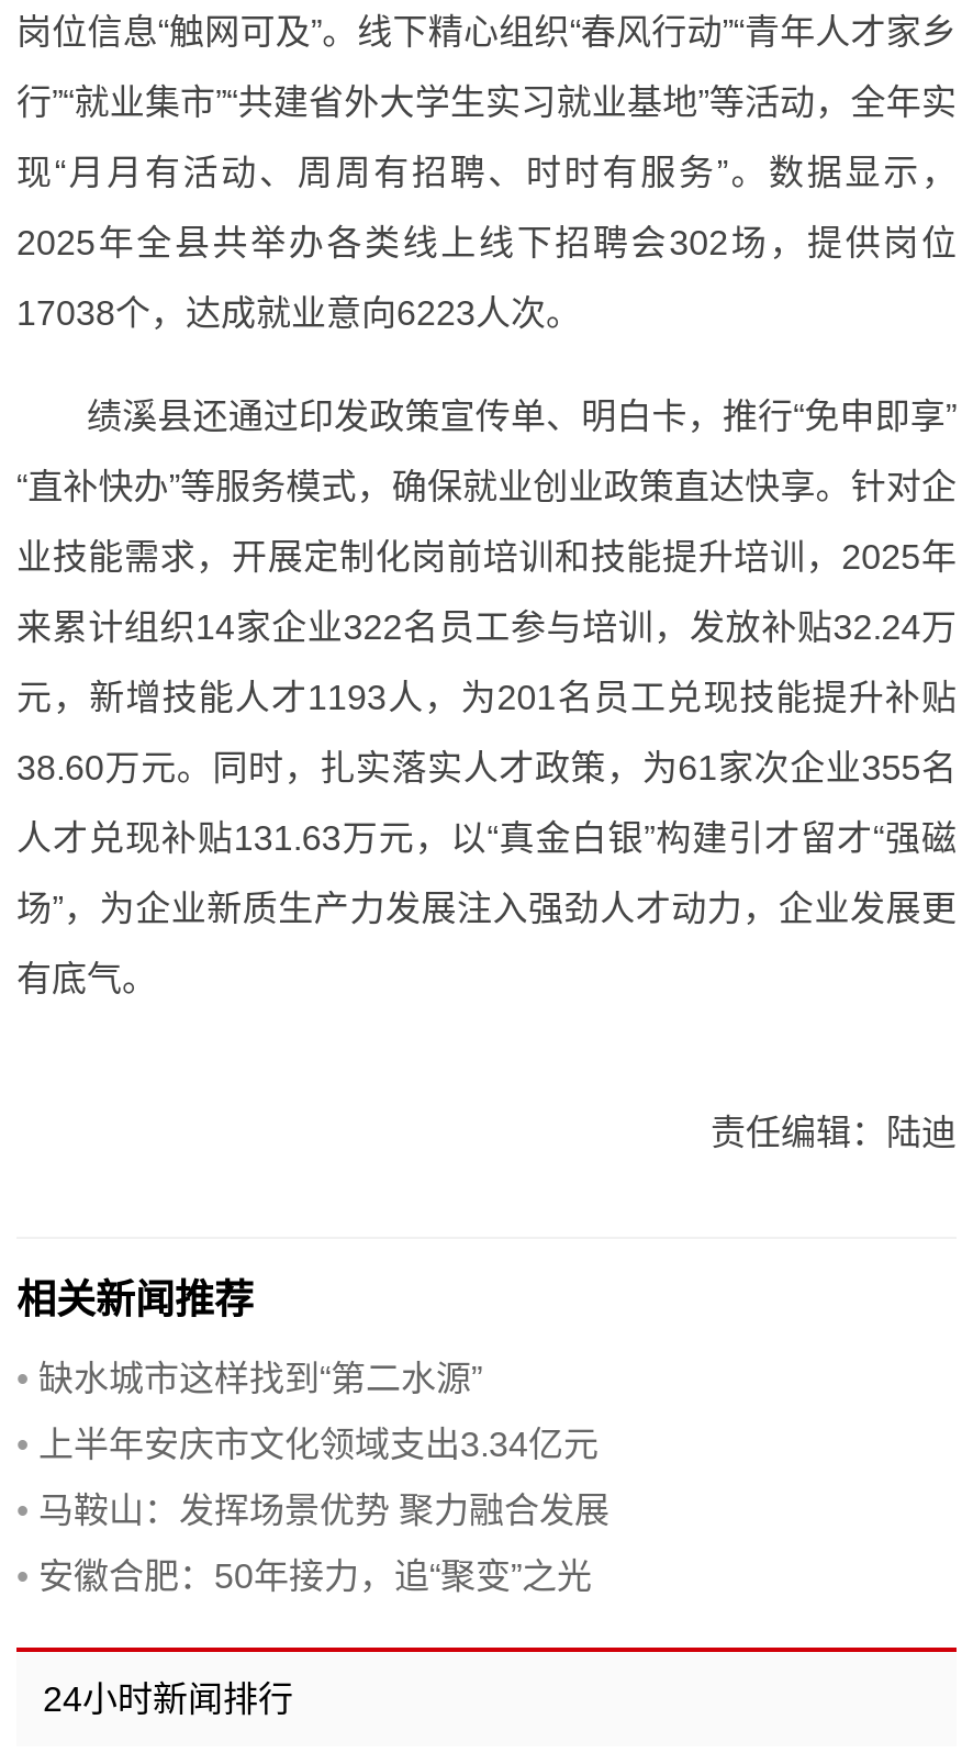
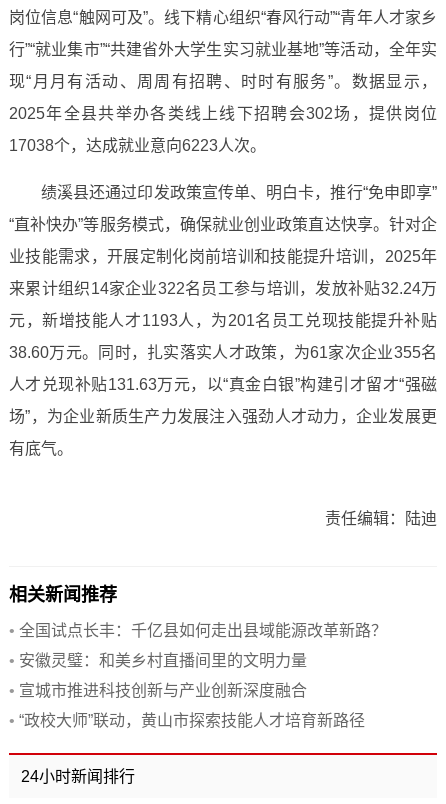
[16,1360,482,1397] • 缺水城市这样找到“第二水源” -> [9,622,387,639] • 全国试点长丰：千亿县如何走出县域能源改革新路？
[16,1426,599,1463] • 上半年安庆市文化领域支出3.34亿元 -> [9,652,307,669] • 安徽灵璧：和美乡村直播间里的文明力量
[16,1492,609,1529] • 马鞍山：发挥场景优势 聚力融合发展 -> [9,682,307,699] • 宣城市推进科技创新与产业创新深度融合
[16,1557,592,1595] • 安徽合肥：50年接力，追“聚变”之光 -> [9,712,365,729] • “政校大师”联动，黄山市探索技能人才培育新路径

